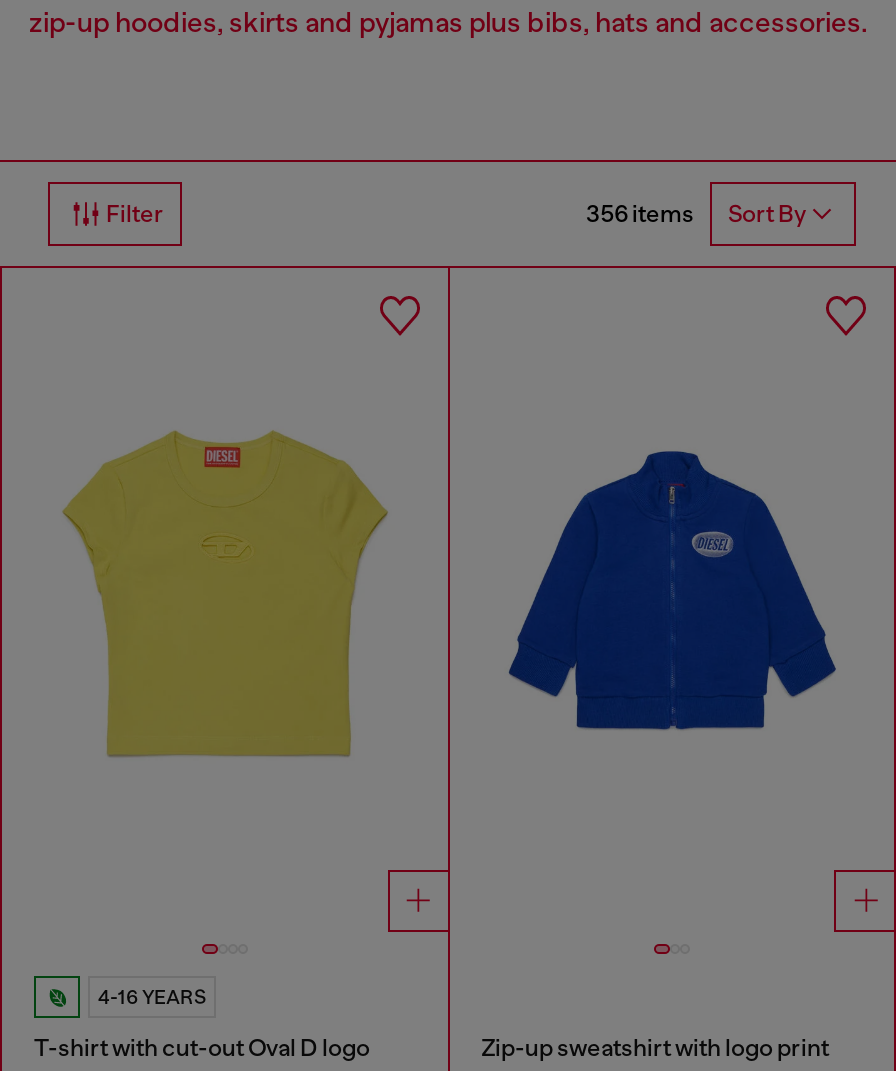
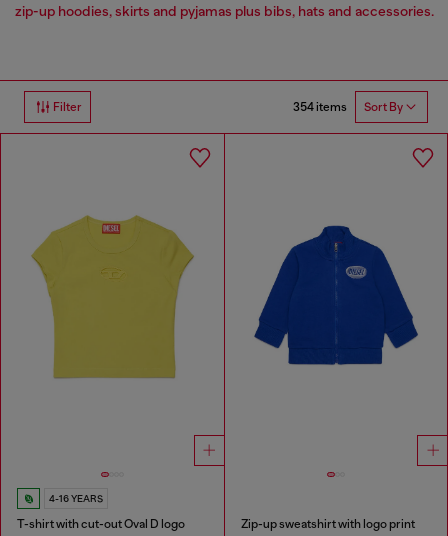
[586,200,806,229] 356 items Sort By -> [293,100,403,114] 354 items Sort By

